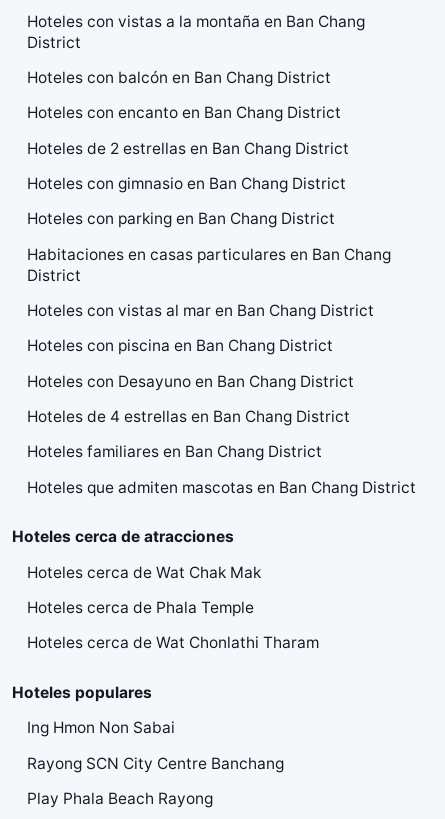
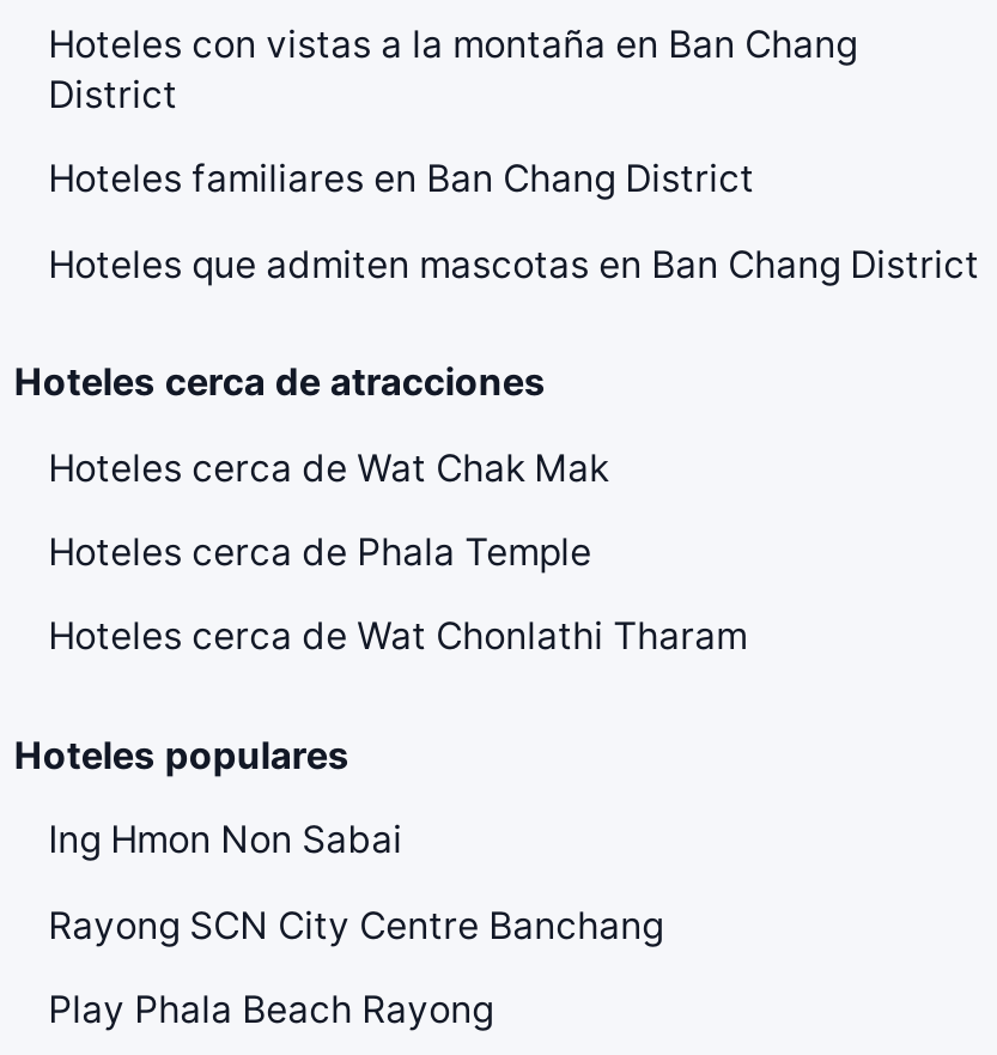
[27,68,391,426] Hoteles con balcón en Ban Chang District | Hoteles con encanto en Ban Chang District | Hoteles de 2 estrellas en Ban Chang District | Hoteles con gimnasio en Ban Chang District | Hoteles con parking en Ban Chang District | Habitaciones en casas particulares en Ban Chang | District | Hoteles con vistas al mar en Ban Chang District | Hoteles con piscina en Ban Chang District | Hoteles con Desayuno en Ban Chang District | Hoteles de 4 estrellas en Ban Chang District -> none

